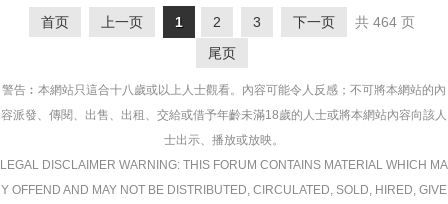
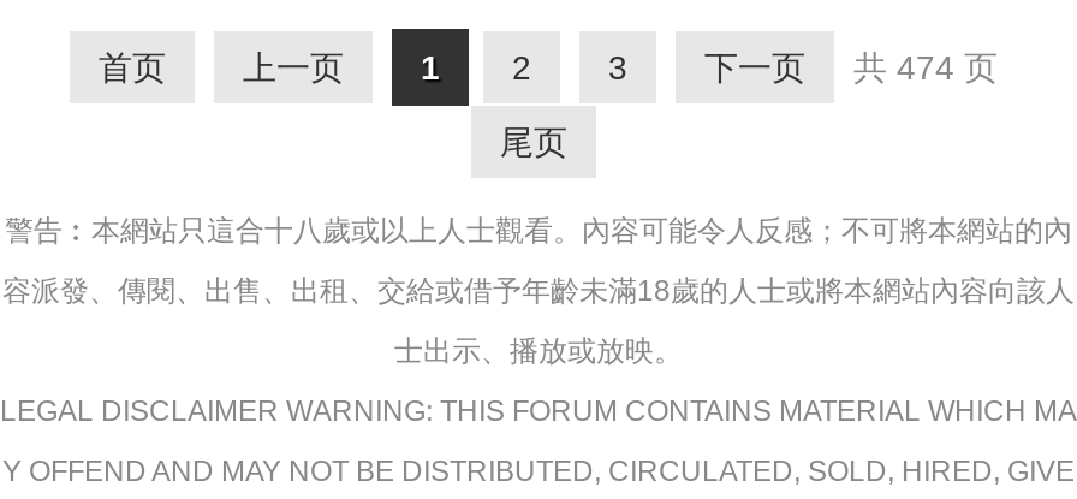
[41,14,419,30] 首页 上一页 1 2 3 下一页 共 464 页 -> [99,48,1007,87] 首页 上一页 1 2 3 下一页 共 474 页

